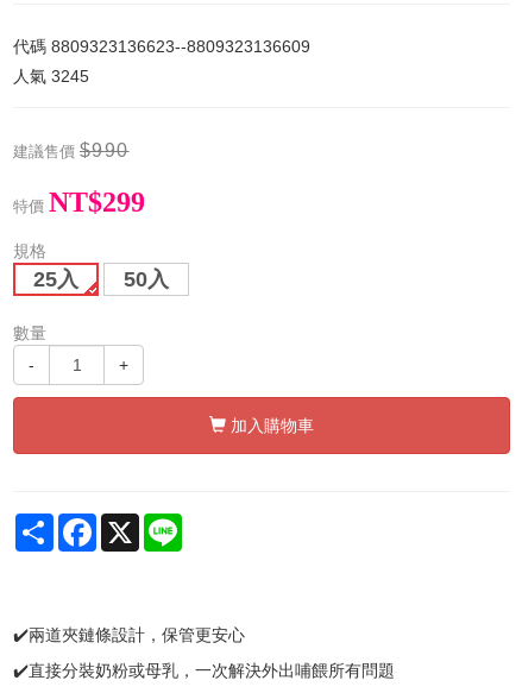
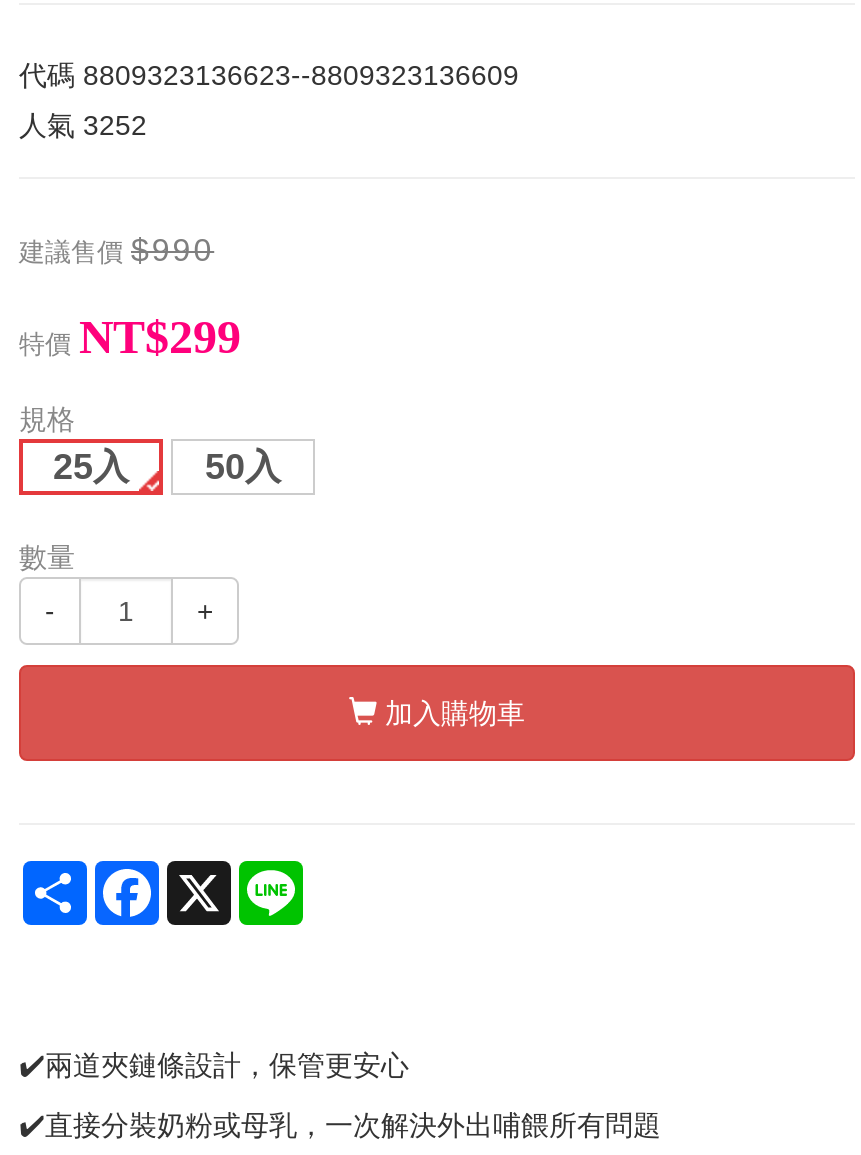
[13,67,89,86] 人氣3245 -> [19,110,147,142] 人氣3252

